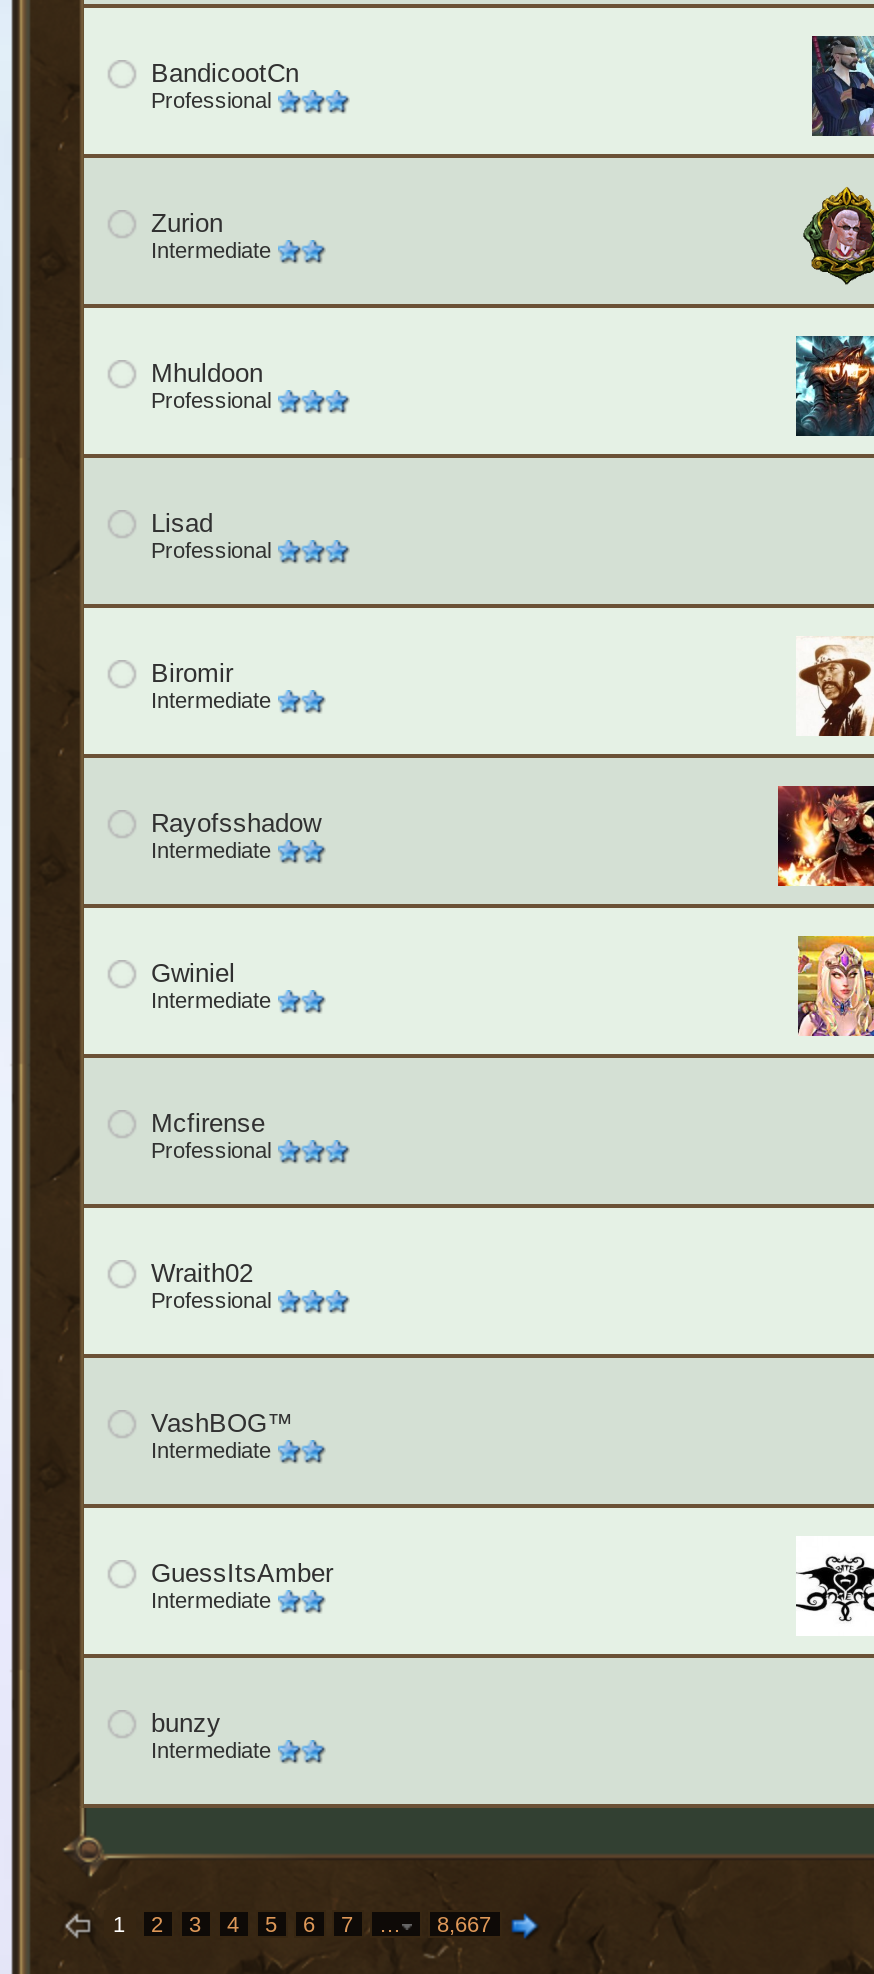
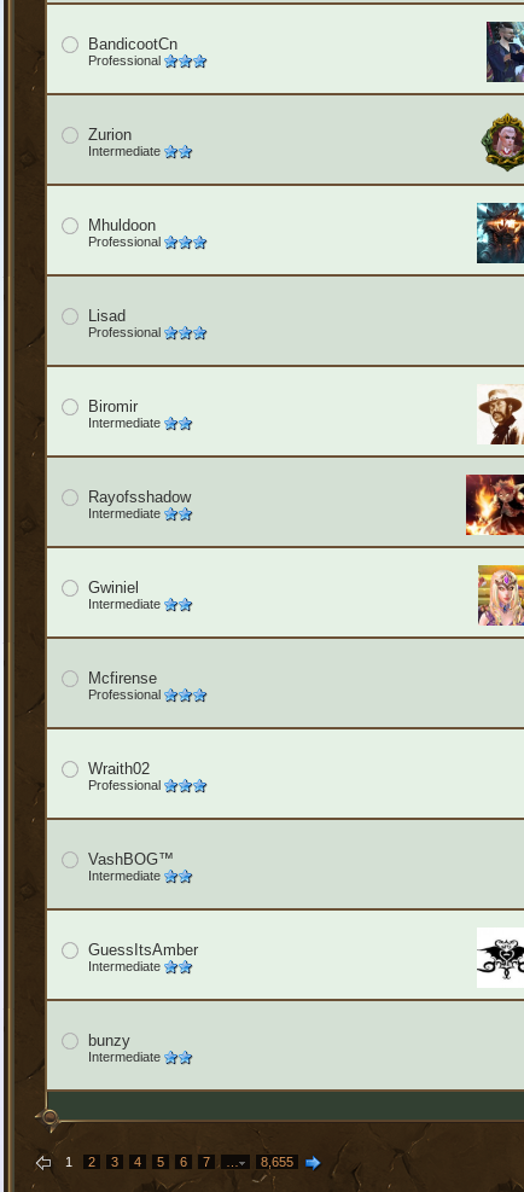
[437,1913,491,1937] 8,667 -> [260,1155,293,1170] 8,655

